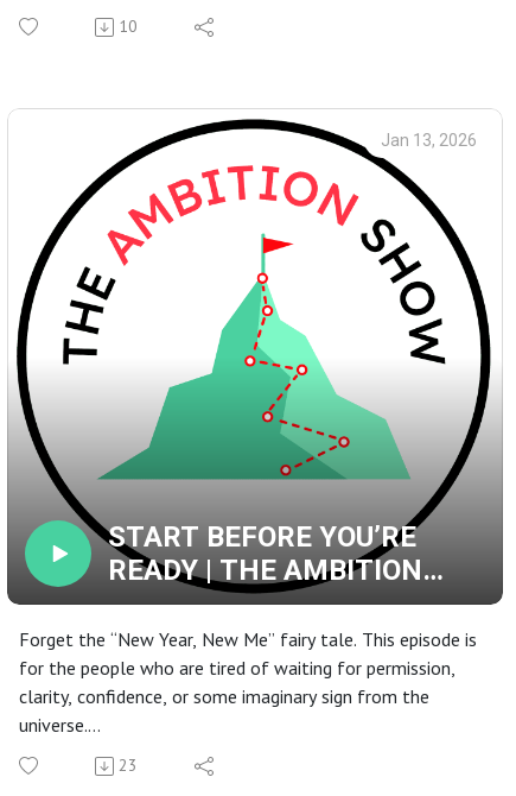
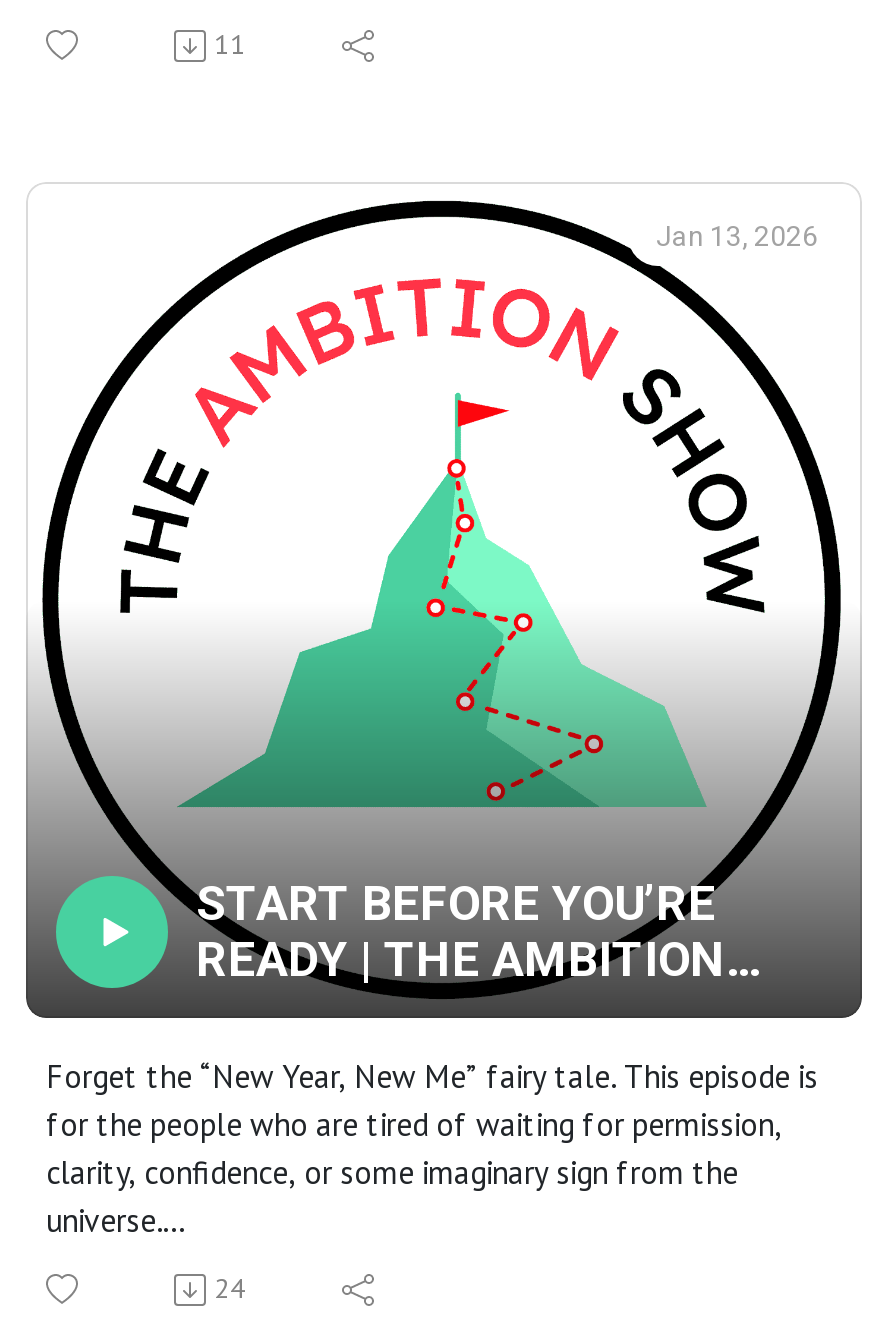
[119,15,138,37] 10 -> [214,26,246,62] 11
[119,754,138,776] 23 -> [214,1270,246,1306] 24

